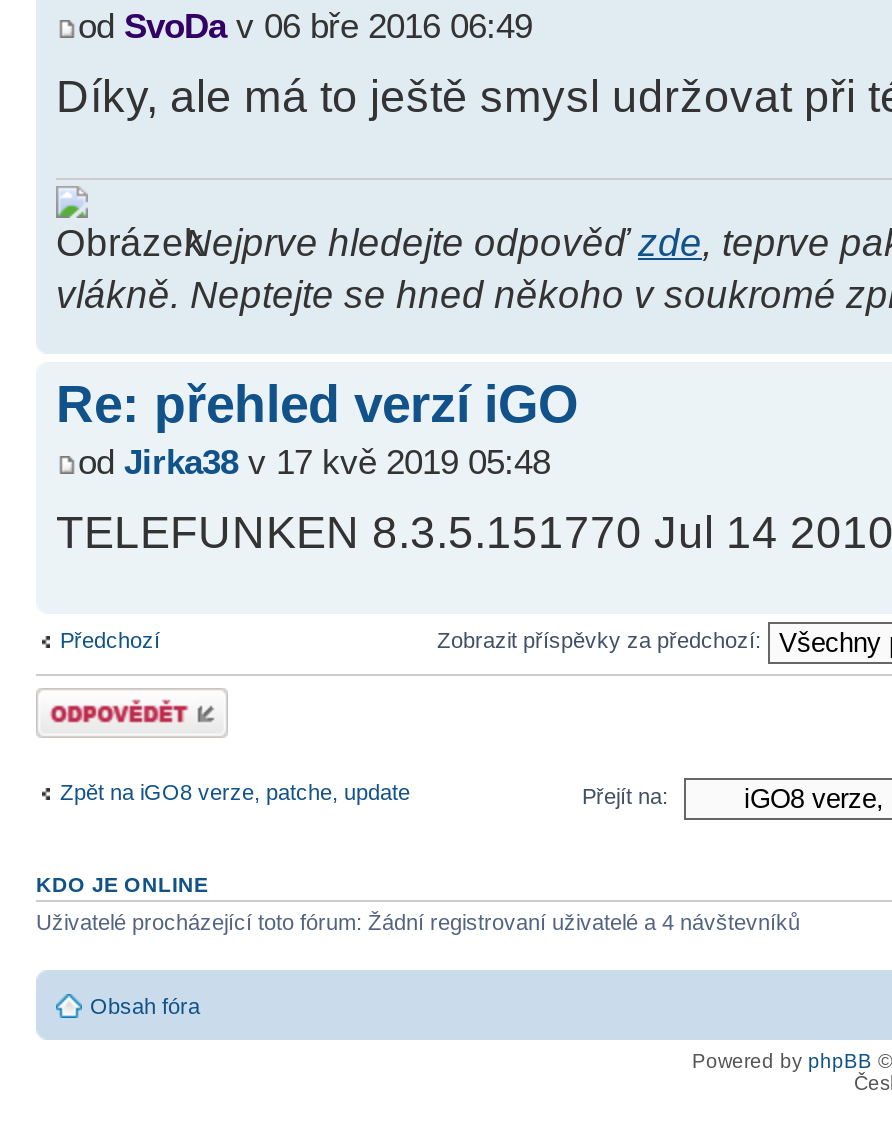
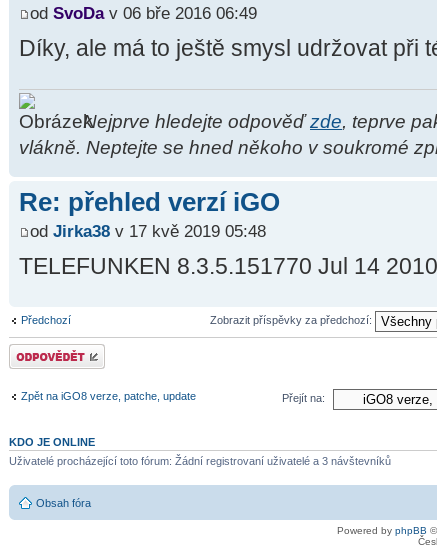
[36,910,800,934] Uživatelé procházející toto fórum: Žádní registrovaní uživatelé a 4 návštevníků -> [9,455,391,467] Uživatelé procházející toto fórum: Žádní registrovaní uživatelé a 3 návštevníků

